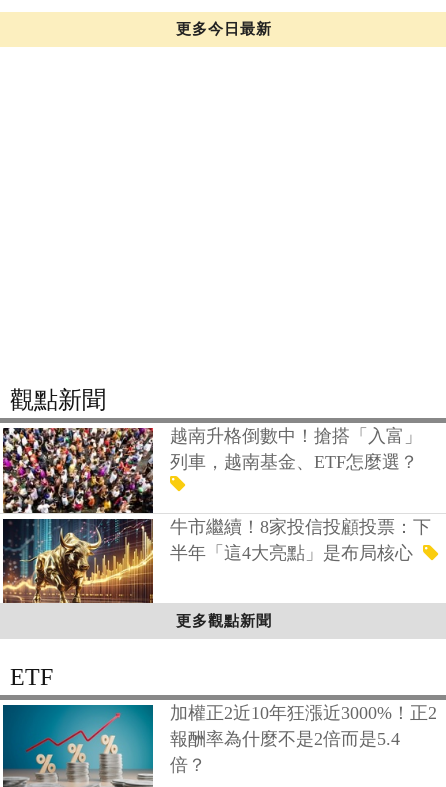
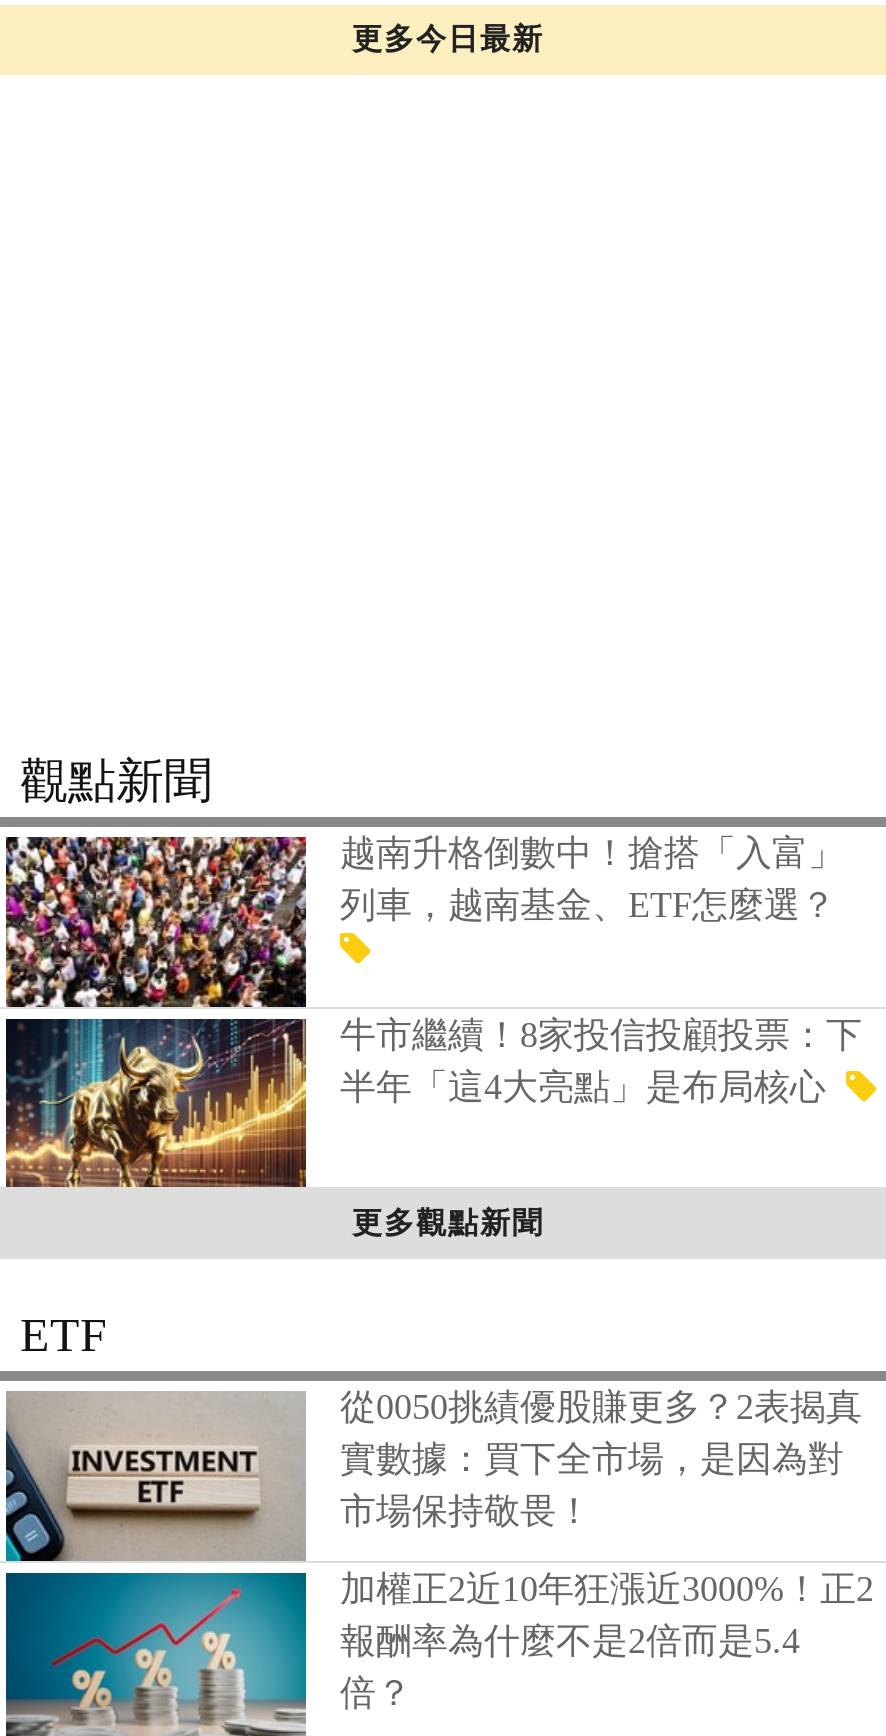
none -> [6,1388,862,1575] [image] | 從0050挑績優股賺更多？2表揭真 | 實數據：買下全市場，是因為對 | 市場保持敬畏！

